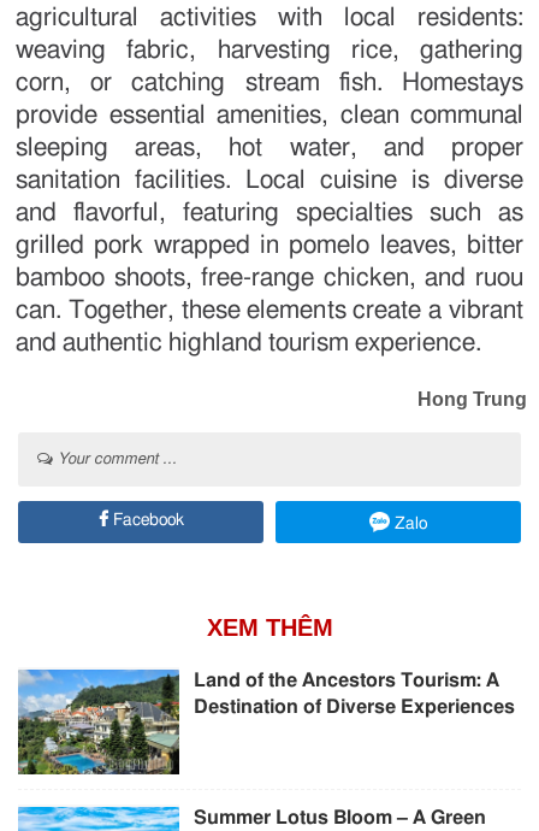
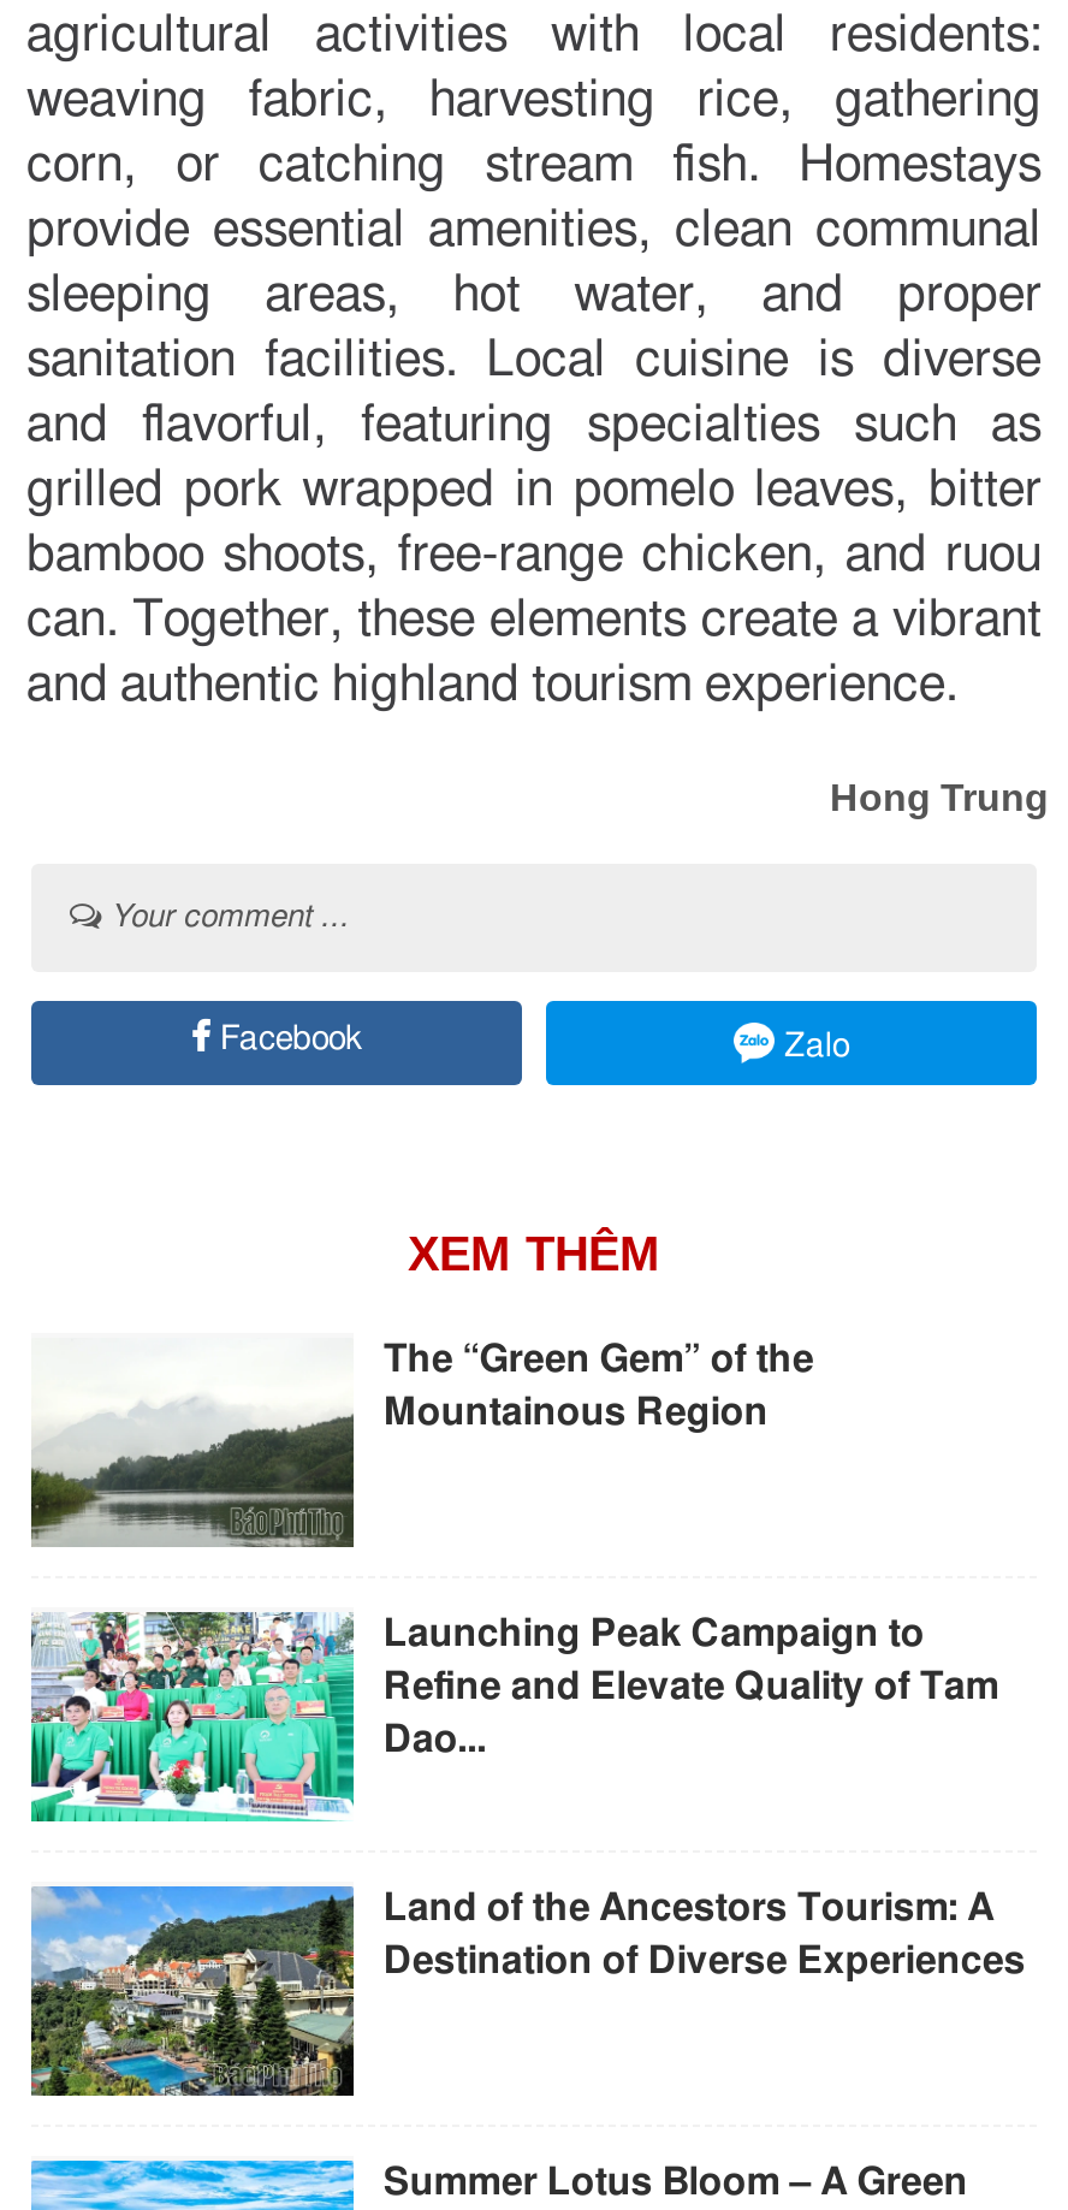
none -> [29,1610,999,1824] [image] | Launching Peak Campaign to | Refine and Elevate Quality of Tam | Dao...
none -> [31,1339,814,1547] [image] | The “Green Gem” of the | Mountainous Region

